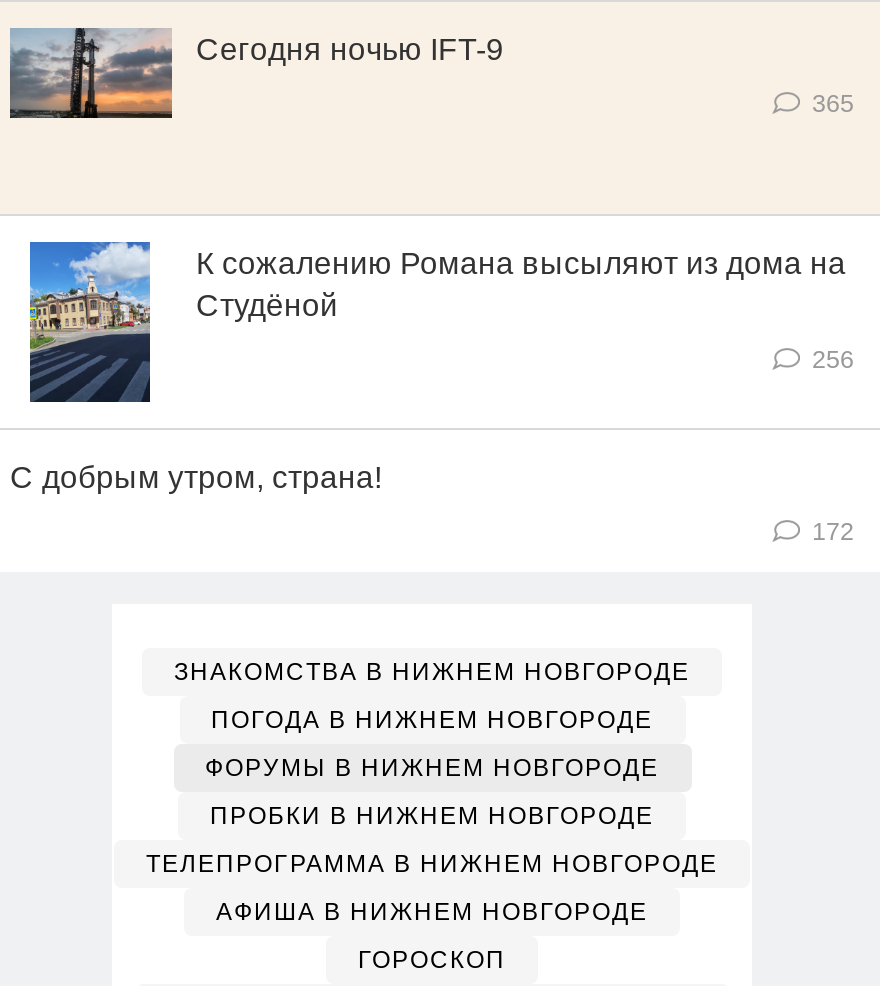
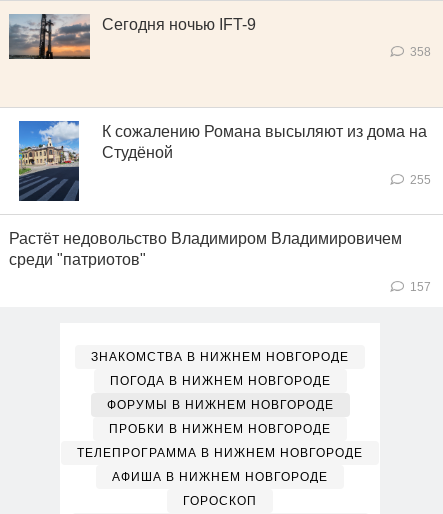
[812,90,854,118] 365 -> [410,45,431,59] 358
[812,346,854,374] 256 -> [410,173,431,187] 255
[10,460,382,494] С добрым утром, страна! -> [9,230,402,268] Растёт недовольство Владимиром Владимировичем | среди "патриотов"
[812,518,854,546] 172 -> [410,280,431,294] 157

